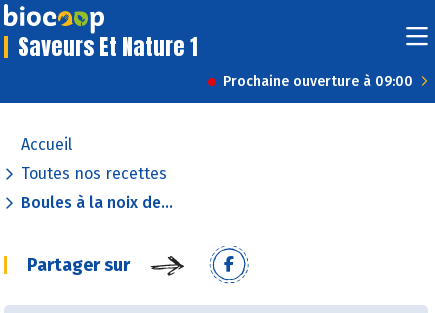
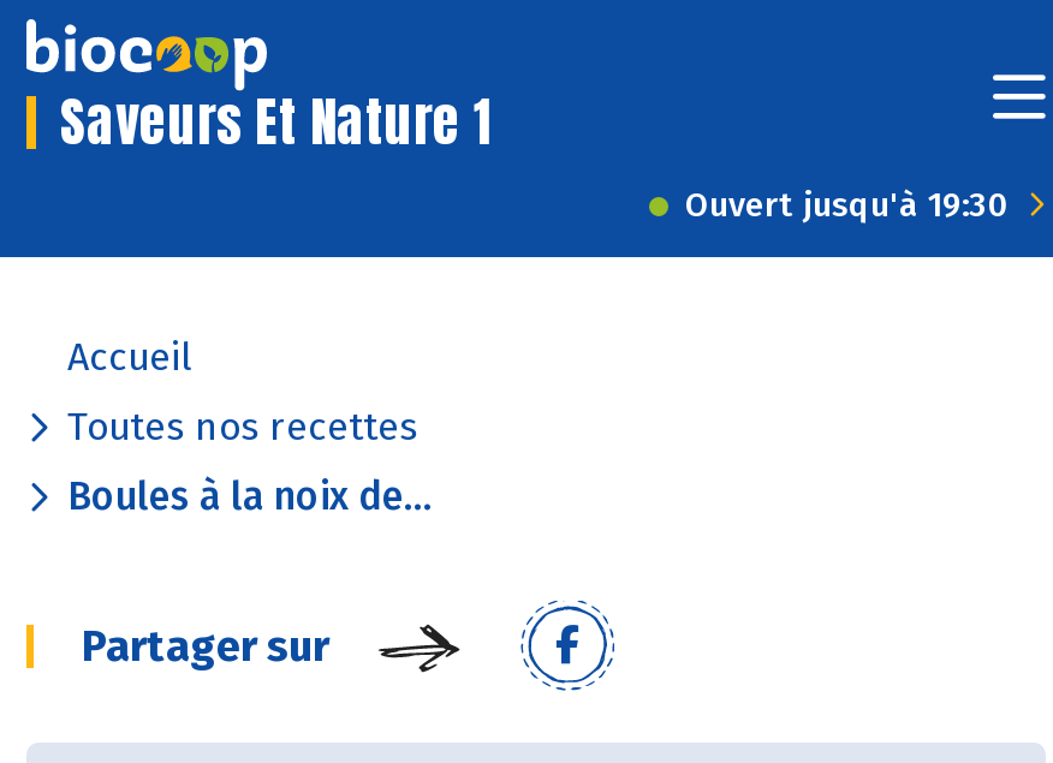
[223,73,413,90] Prochaine ouverture à 09:00 -> [685,185,1010,226] Ouvert jusqu'à 19:30

